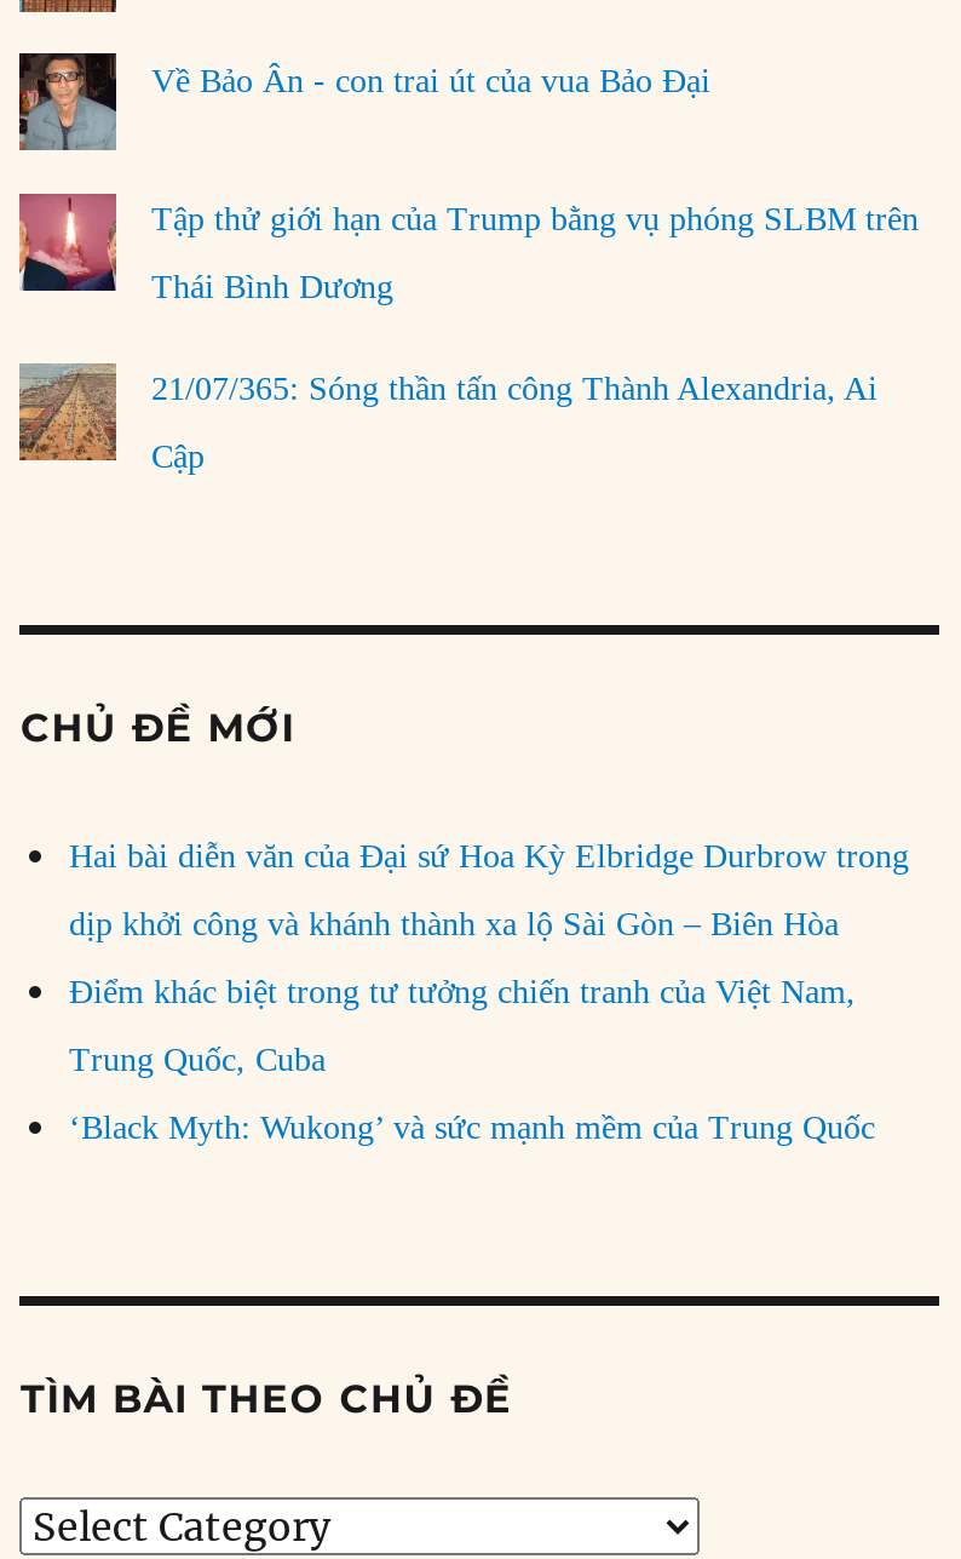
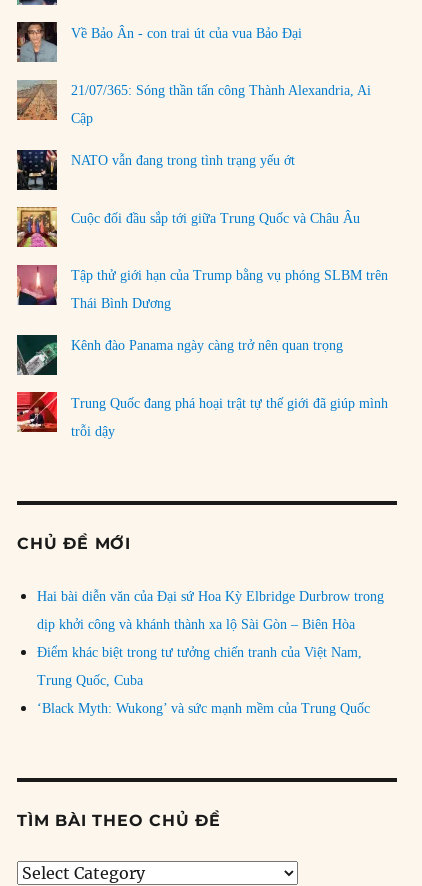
moved [17,191,919,306] -> [16,264,388,311]: [image] | Tập thử giới hạn của Trump bằng vụ phóng SLBM trên | Thái Bình Dương
moved [15,361,877,476] -> [15,79,371,126]: [image] | 21/07/365: Sóng thần tấn công Thành Alexandria, Ai | Cập
none -> [16,149,295,192] [image] | NATO vẫn đang trong tình trạng yếu ớt
none -> [16,206,360,248] [image] | Cuộc đối đầu sắp tới giữa Trung Quốc và Châu Âu
none -> [16,334,343,376] [image] | Kênh đào Panama ngày càng trở nên quan trọng
none -> [16,391,388,439] [image] | Trung Quốc đang phá hoại trật tự thế giới đã giúp mình | trỗi dậy

